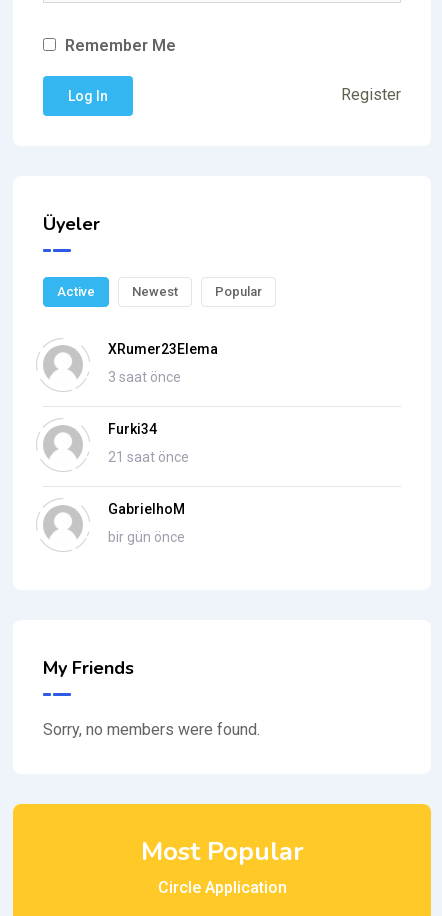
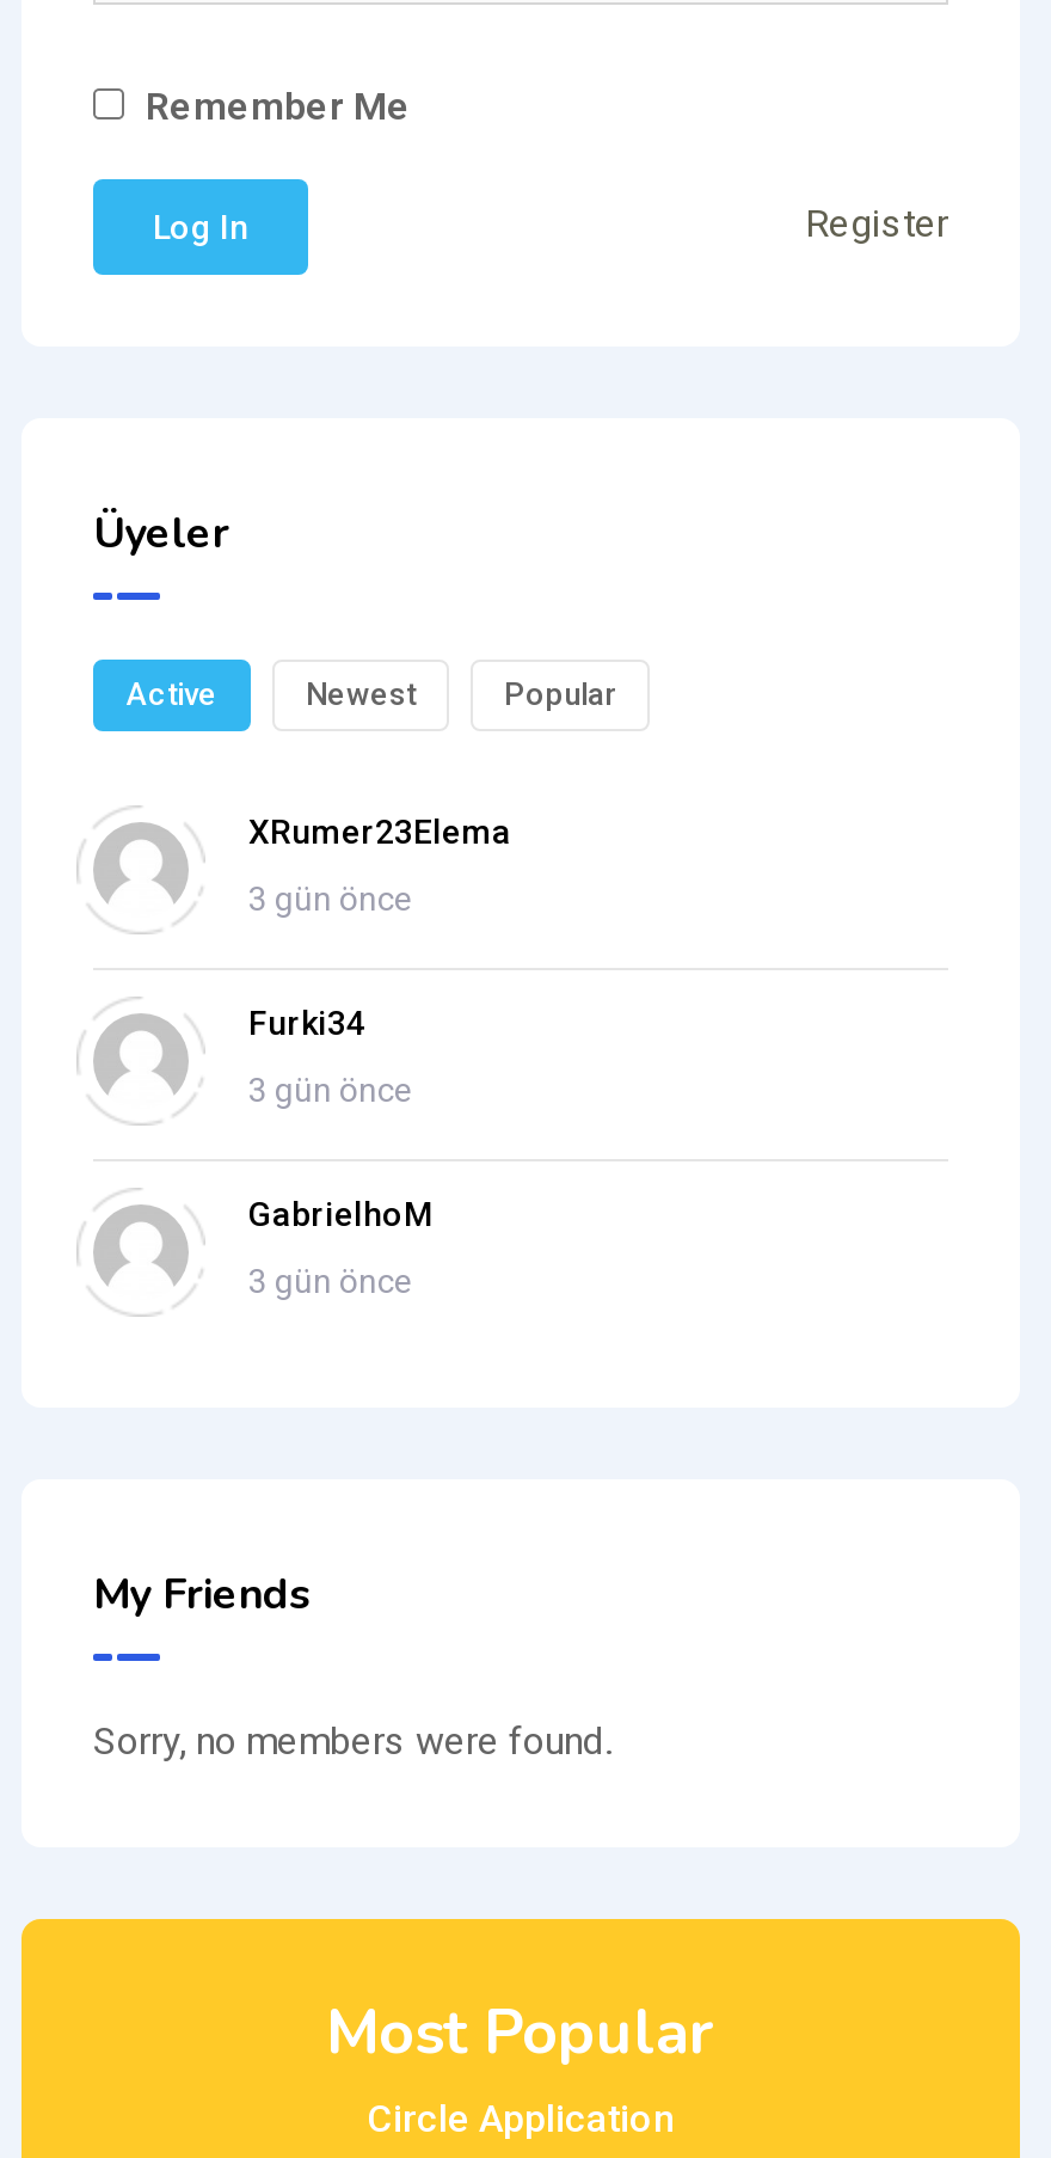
[108,369,181,385] 3 saat önce -> [248,879,413,918] 3 gün önce
[108,449,189,465] 21 saat önce -> [248,1071,413,1109] 3 gün önce
[108,529,185,545] bir gün önce -> [248,1262,413,1300] 3 gün önce

